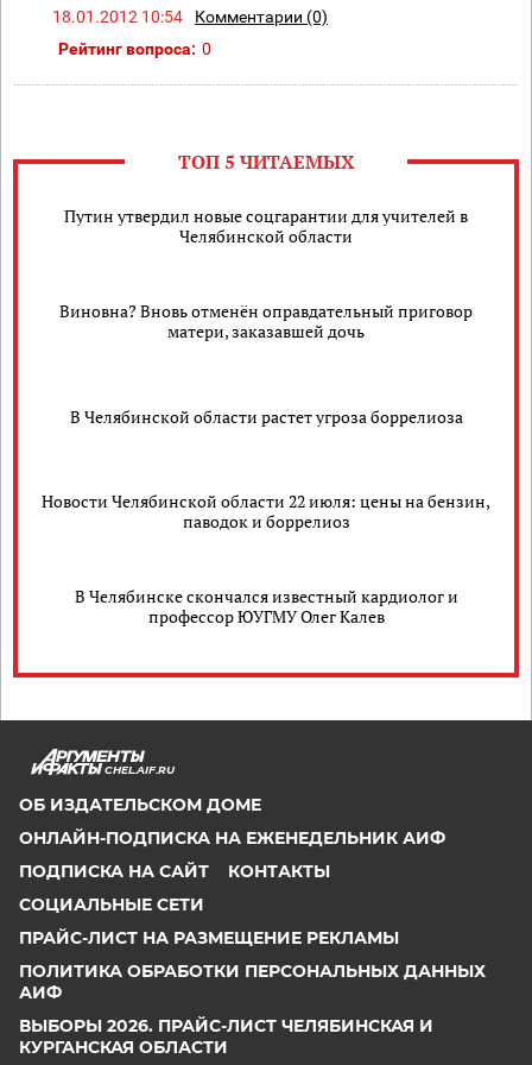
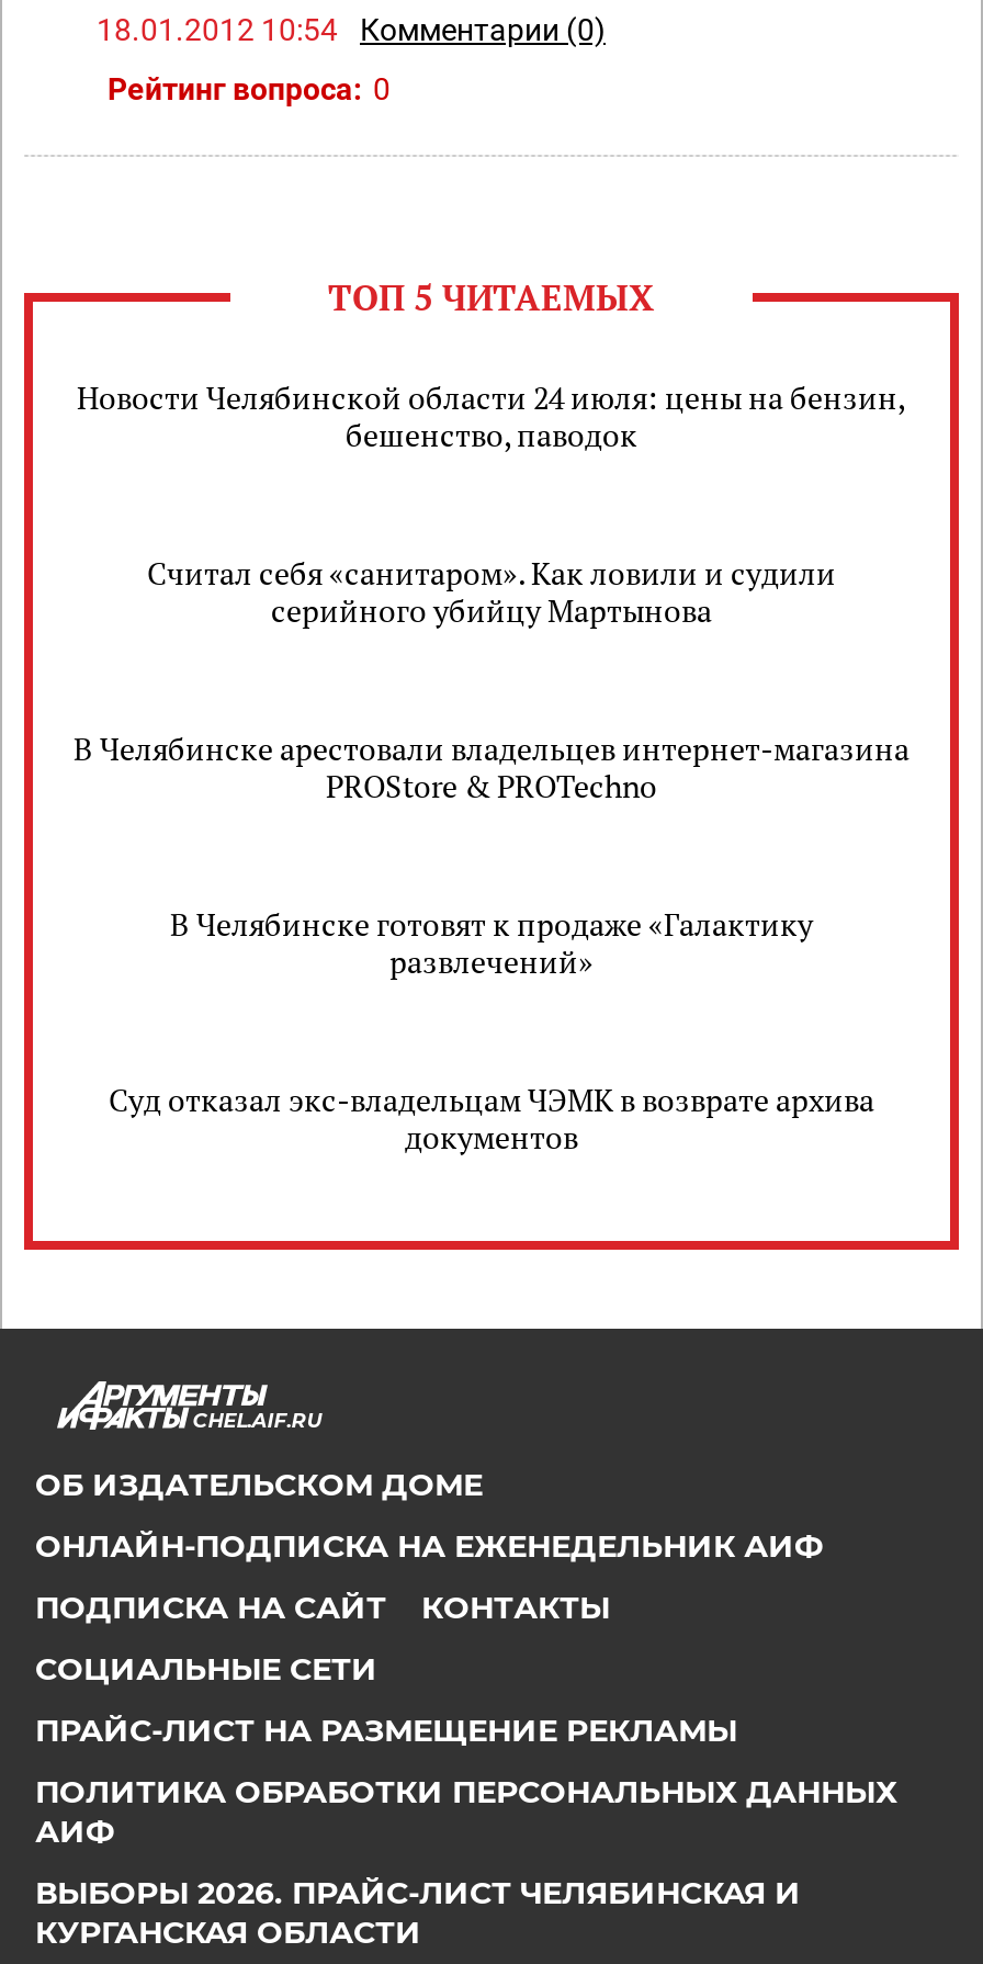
[64,205,468,248] Путин утвердил новые соцгарантии для учителей в | Челябинской области -> [77,377,906,456] Новости Челябинской области 24 июля: цены на бензин, | бешенство, паводок
[59,300,473,343] Виновна? Вновь отменён оправдательный приговор | матери, заказавшей дочь -> [147,553,836,632] Считал себя «санитаром». Как ловили и судили | серийного убийцу Мартынова
[69,405,463,428] В Челябинской области растет угроза боррелиоза -> [74,728,909,807] В Челябинске арестовали владельцев интернет-магазина | PROStore & PROTechno
[42,490,490,533] Новости Челябинской области 22 июля: цены на бензин, | паводок и боррелиоз -> [170,904,813,983] В Челябинске готовят к продаже «Галактику | развлечений»
[74,585,458,628] В Челябинске скончался известный кардиолог и | профессор ЮУГМУ Олег Калев -> [109,1079,874,1158] Суд отказал экс-владельцам ЧЭМК в возврате архива | документов

